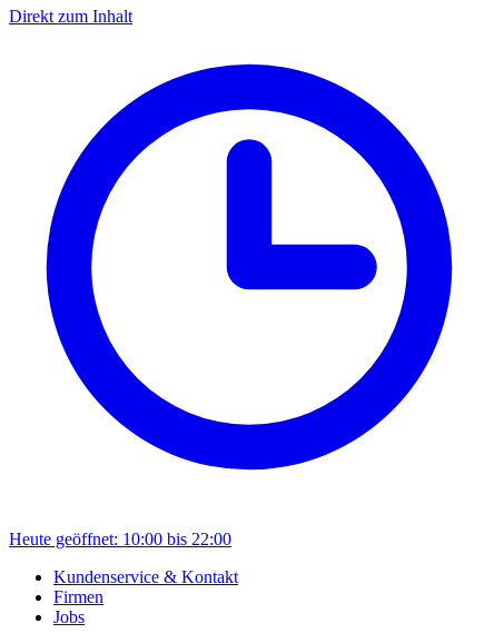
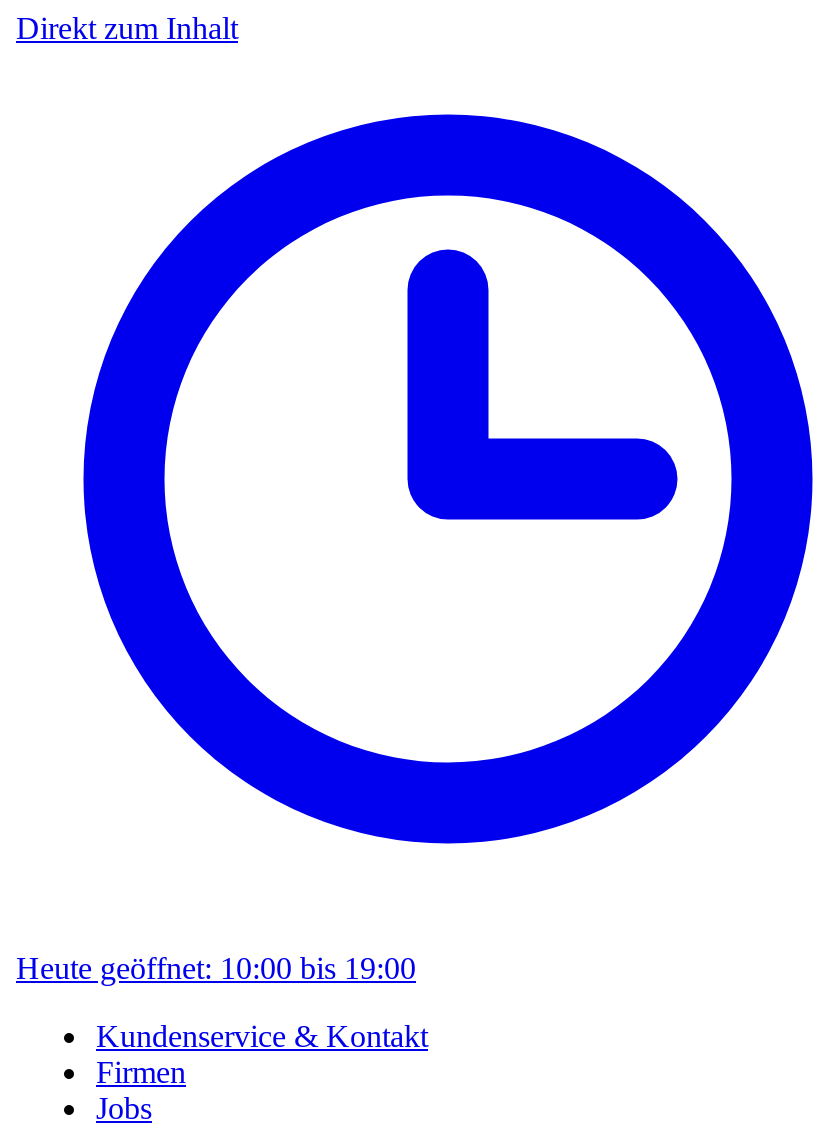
[9,530,231,548] Heute geöffnet: 10:00 bis 22:00 -> [16,951,416,985] Heute geöffnet: 10:00 bis 19:00

